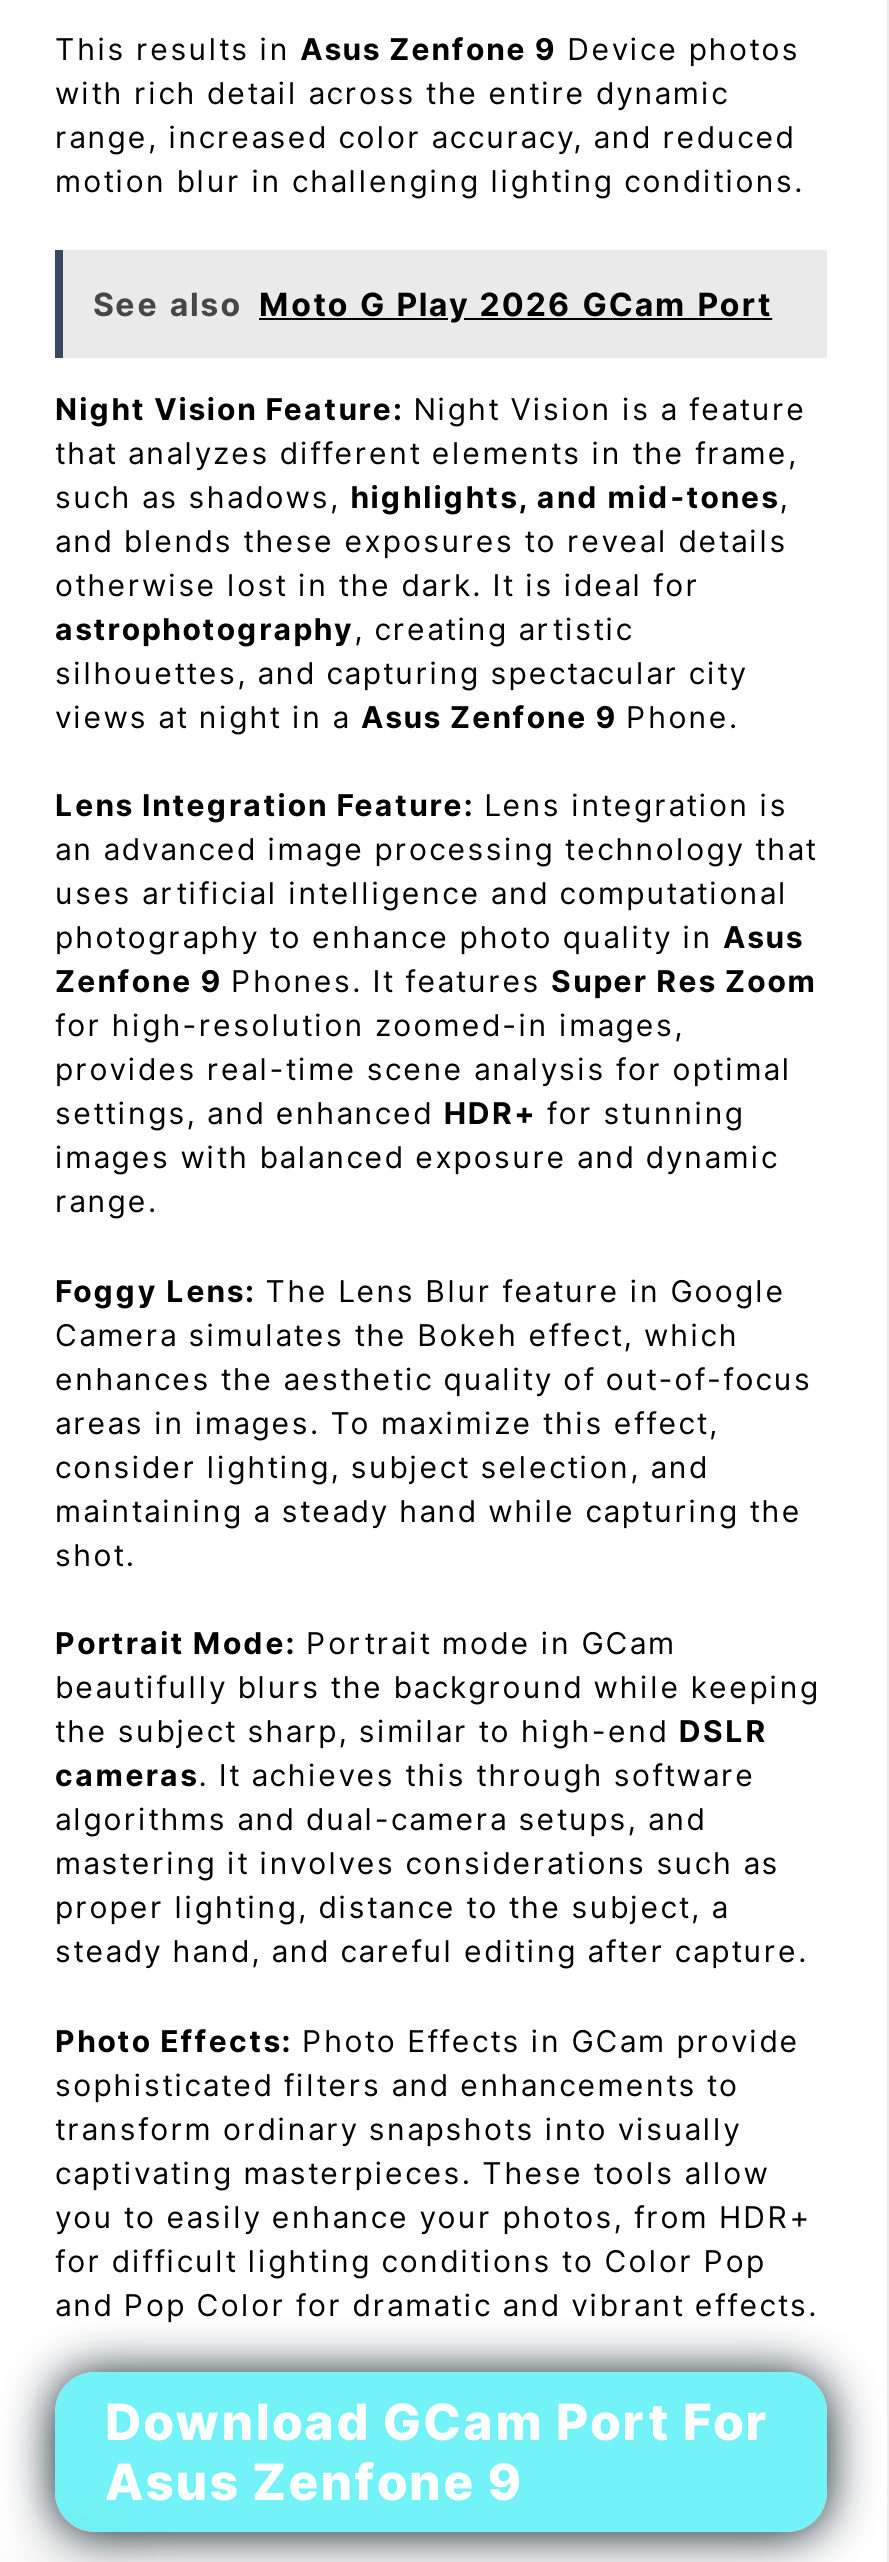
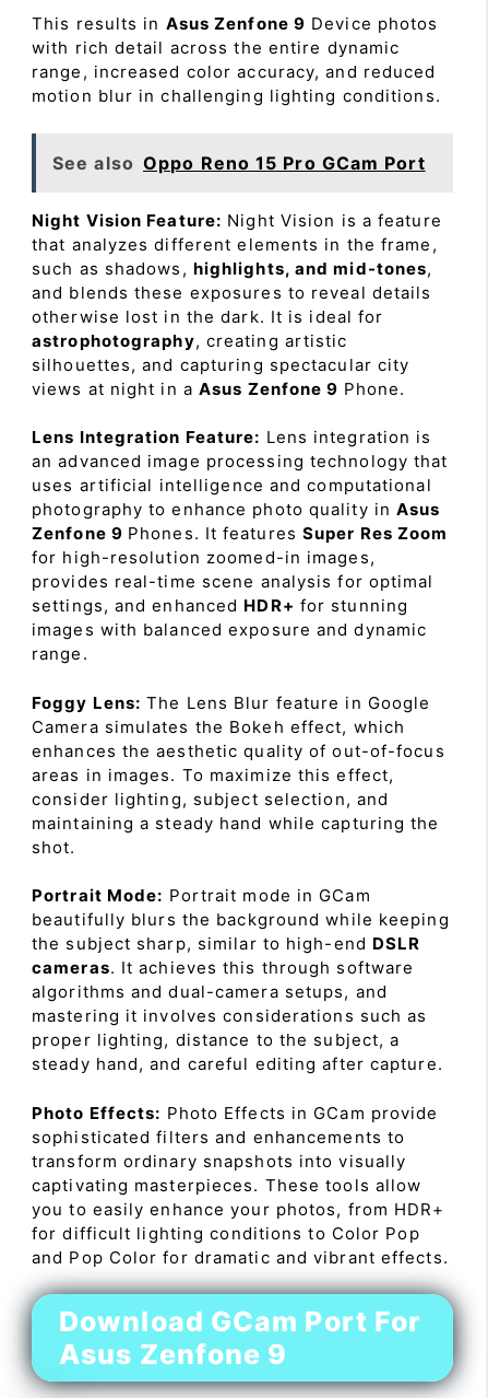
[93,283,772,323] See also Moto G Play 2026 GCam Port -> [52,152,425,173] See also Oppo Reno 15 Pro GCam Port

